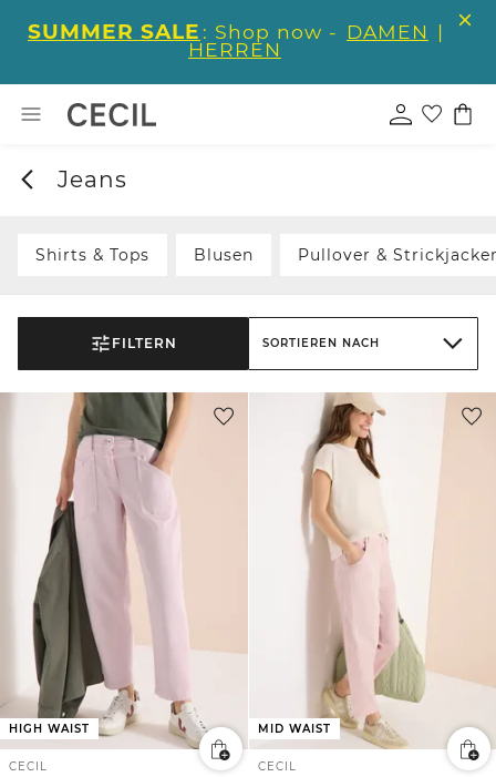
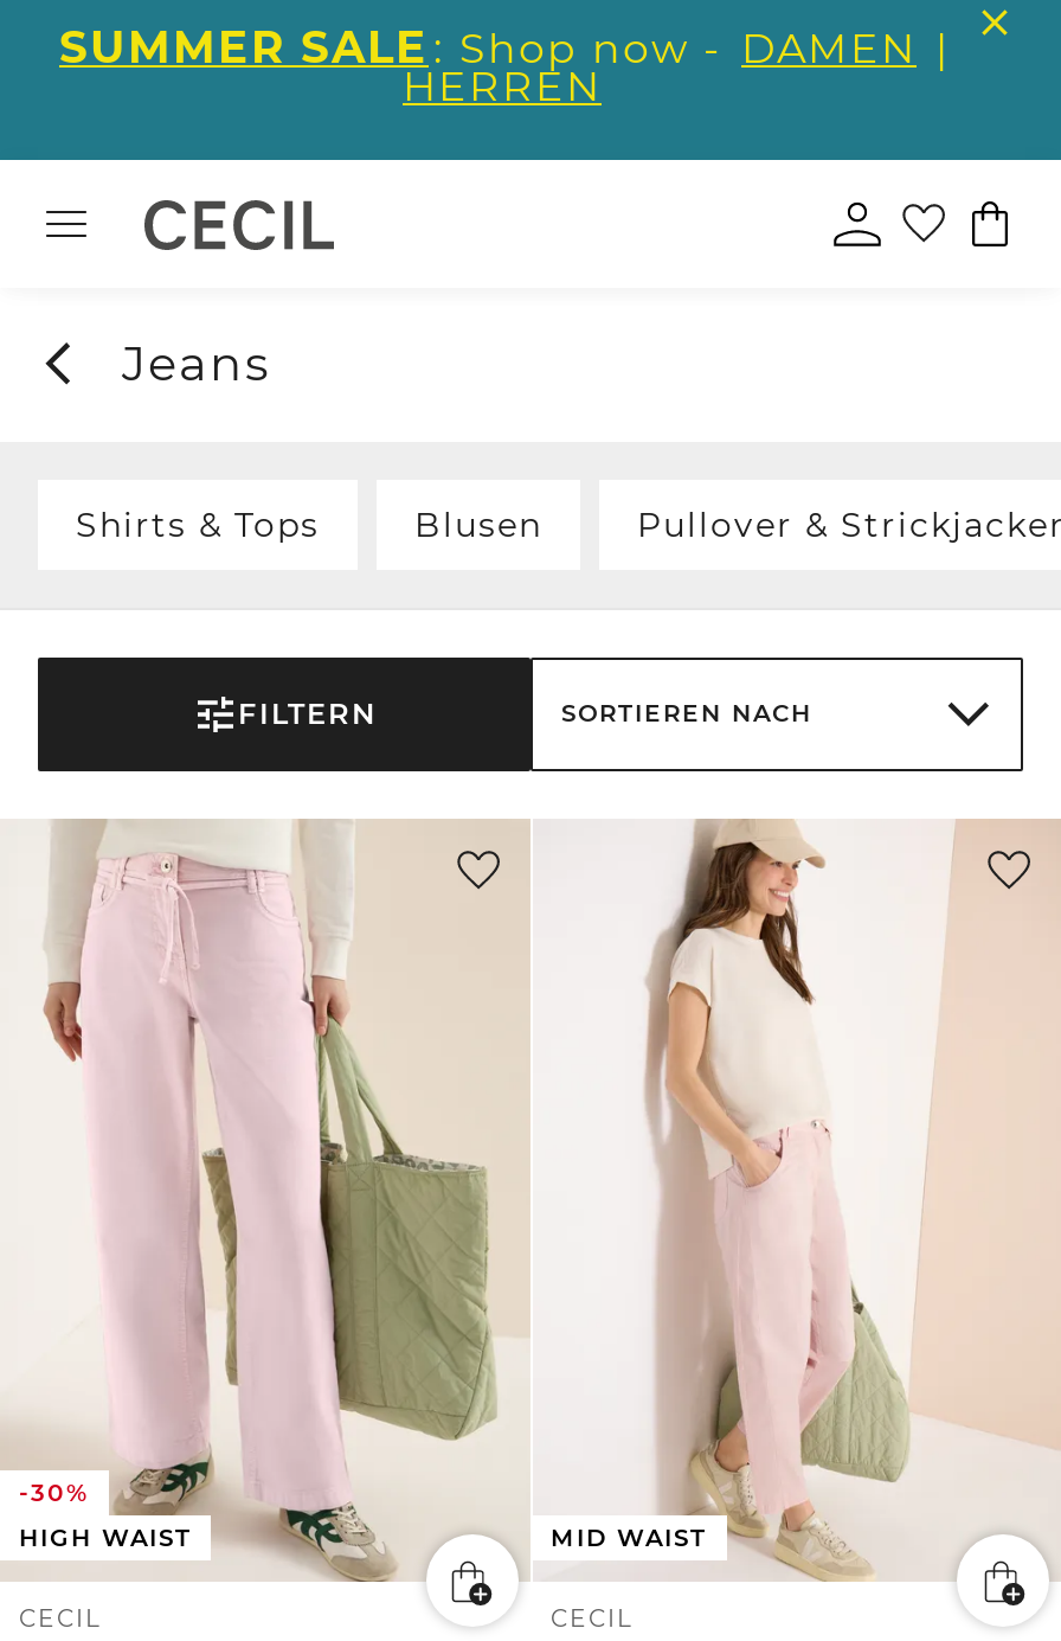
none -> [19,1477,90,1508] -30%
[3,391,247,749] [image] -> [7,819,526,1582] [image]

